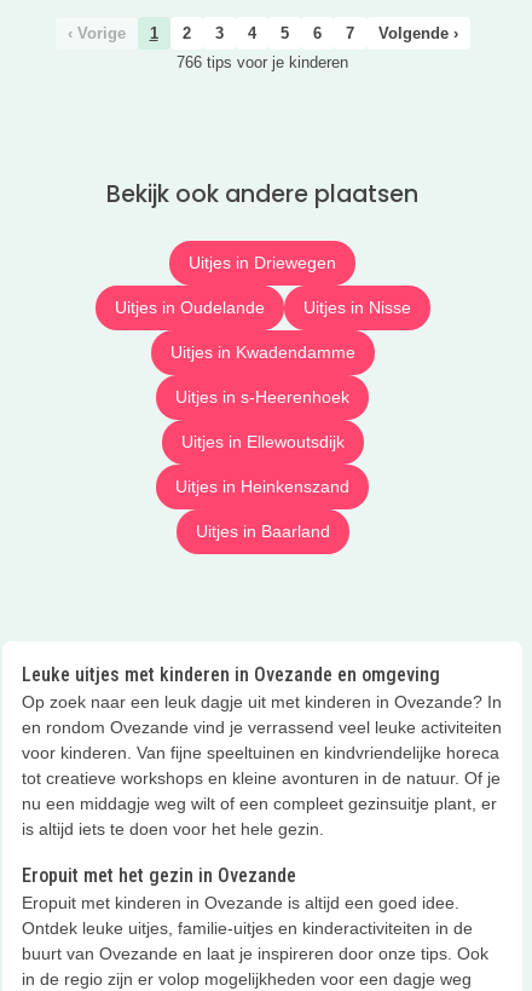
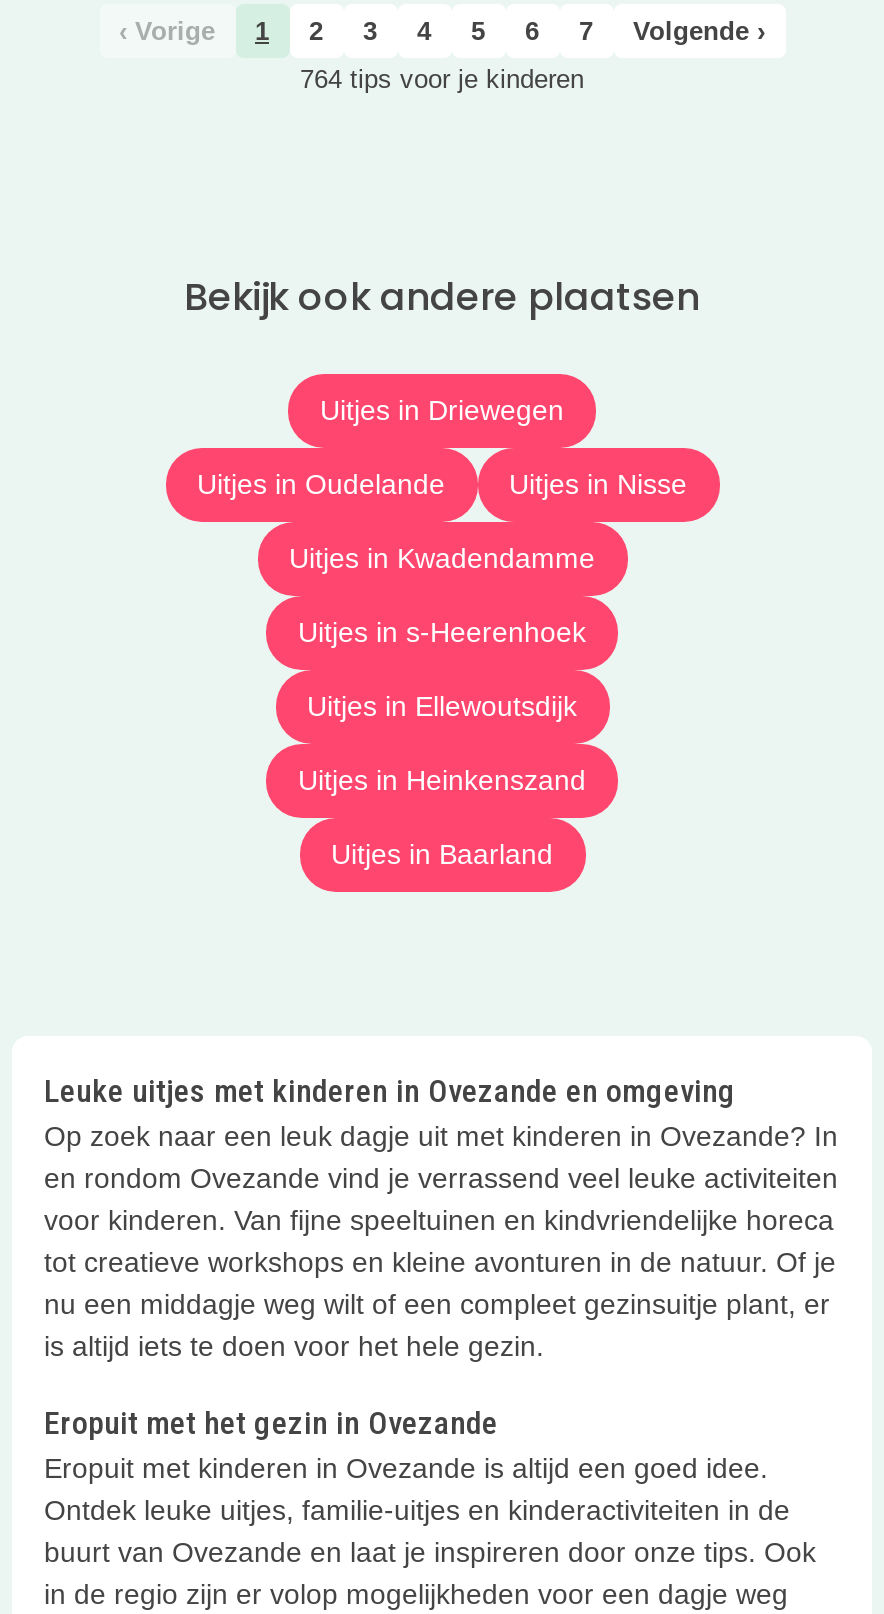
[177,53,348,71] 766 tips voor je kinderen -> [300,64,584,94] 764 tips voor je kinderen

